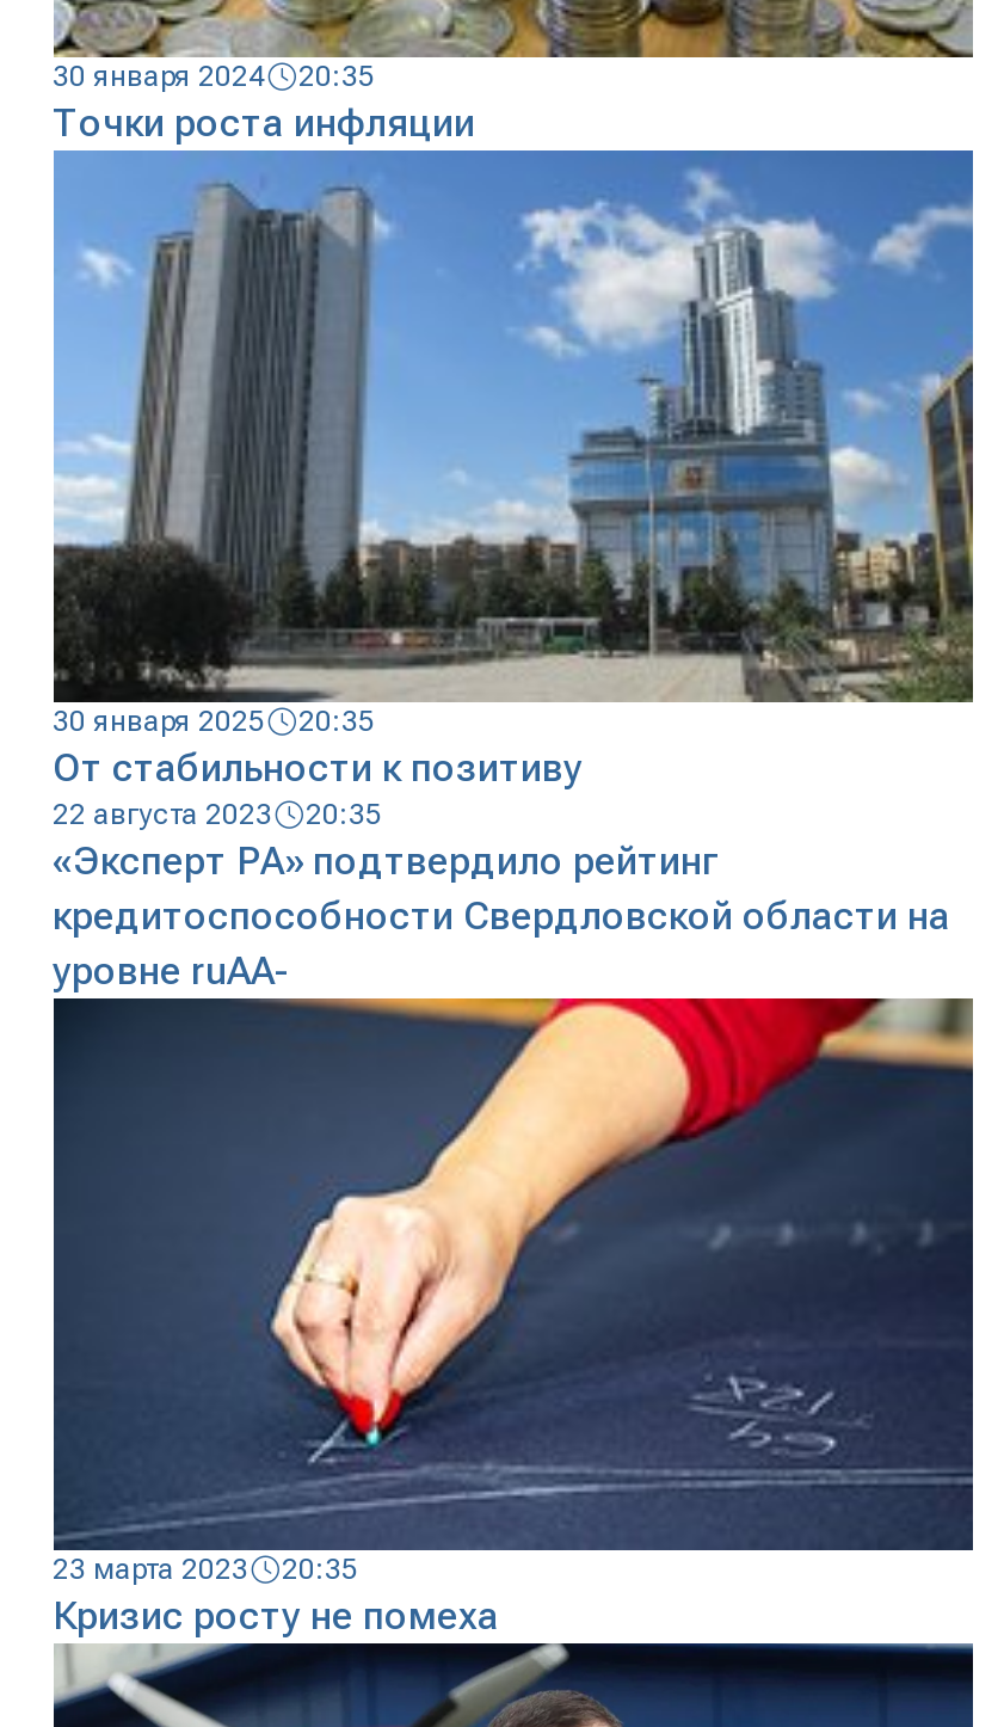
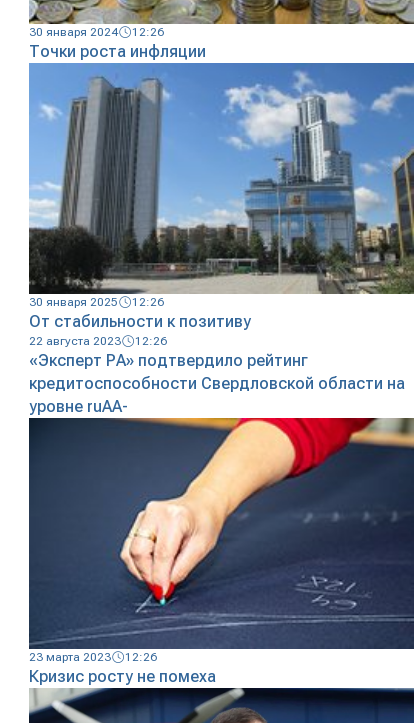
[53,59,375,93] 30 января 2024 20:35 -> [28,25,163,39] 30 января 2024 12:26
[53,704,375,738] 30 января 2025 20:35 -> [28,295,163,309] 30 января 2025 12:26
[53,798,382,831] 22 августа 2023 20:35 -> [28,334,166,348] 22 августа 2023 12:26
[53,1552,358,1586] 23 марта 2023 20:35 -> [28,650,156,664] 23 марта 2023 12:26

